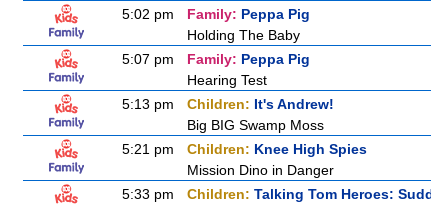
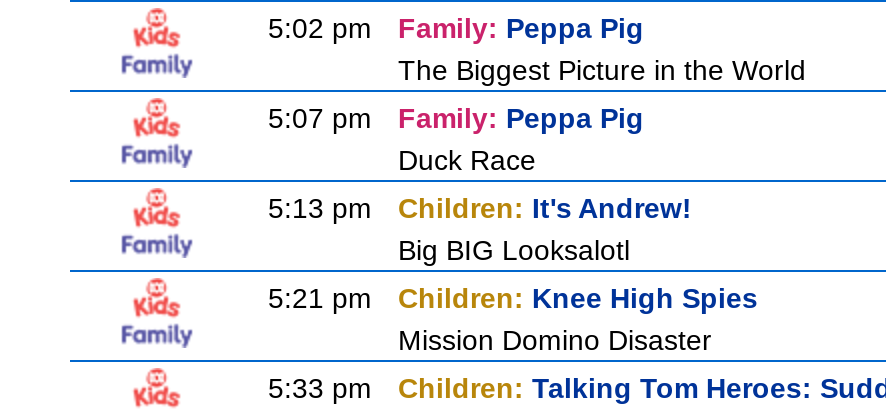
[187,27,300,43] Holding The Baby -> [398,54,806,86] The Biggest Picture in the World
[187,72,267,88] Hearing Test -> [398,144,536,176] Duck Race
[187,117,324,133] Big BIG Swamp Moss -> [398,234,630,266] Big BIG Looksalotl
[187,162,334,178] Mission Dino in Danger -> [398,324,712,356] Mission Domino Disaster

